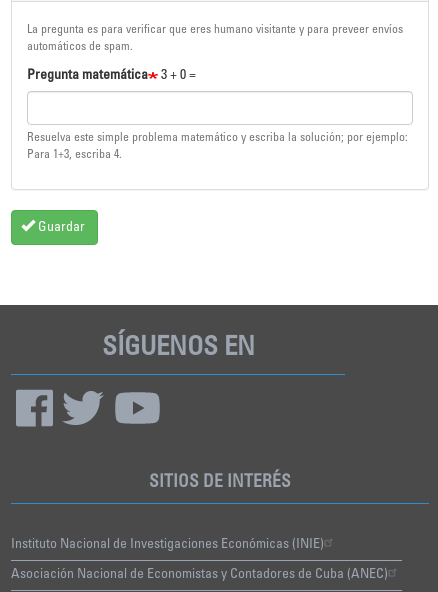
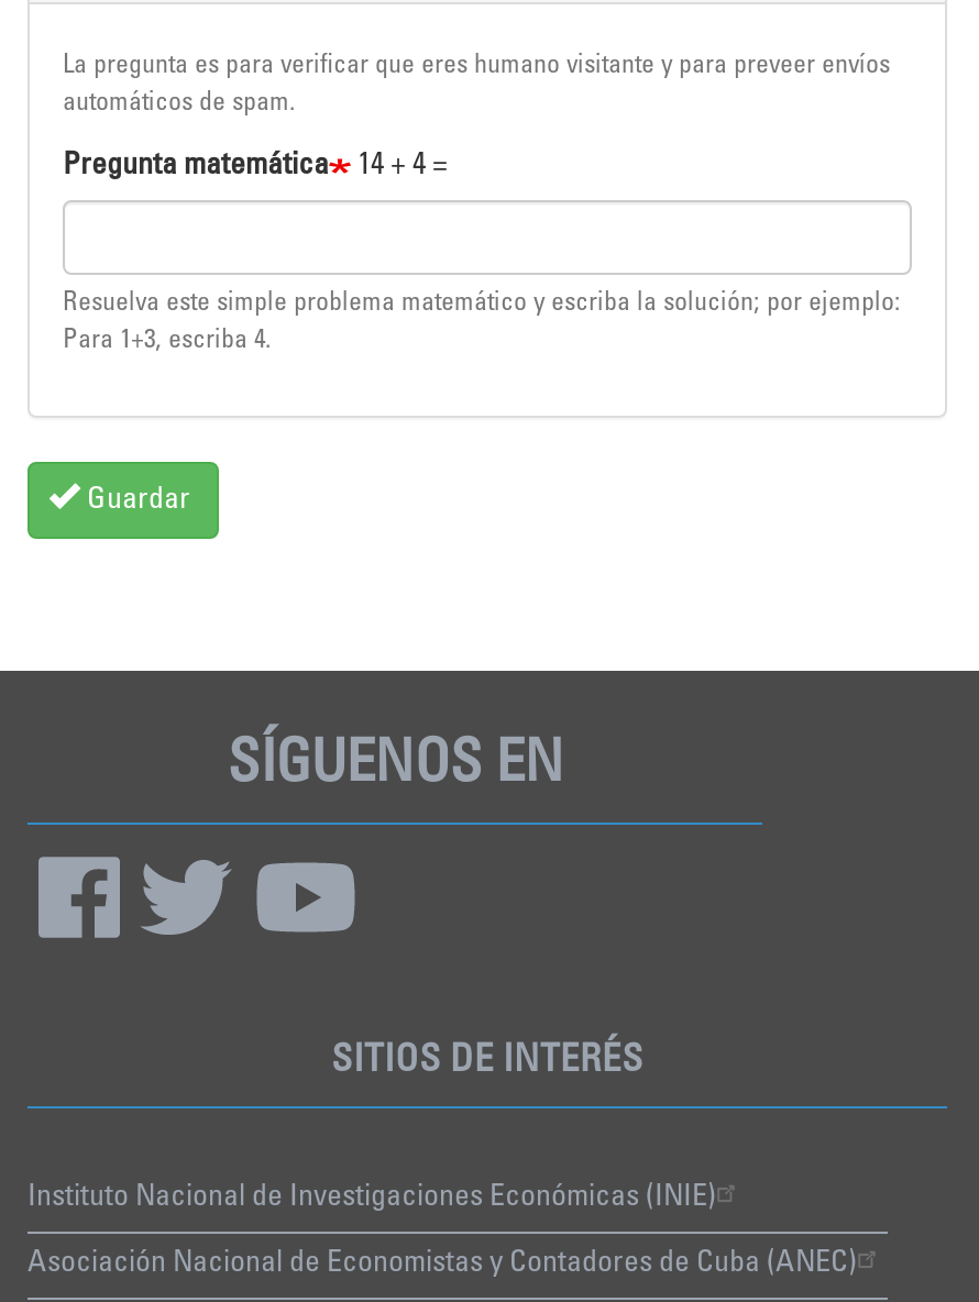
[27,68,196,82] Pregunta matemática 3 + 0 = -> [63,151,448,181] Pregunta matemática 14 + 4 =

